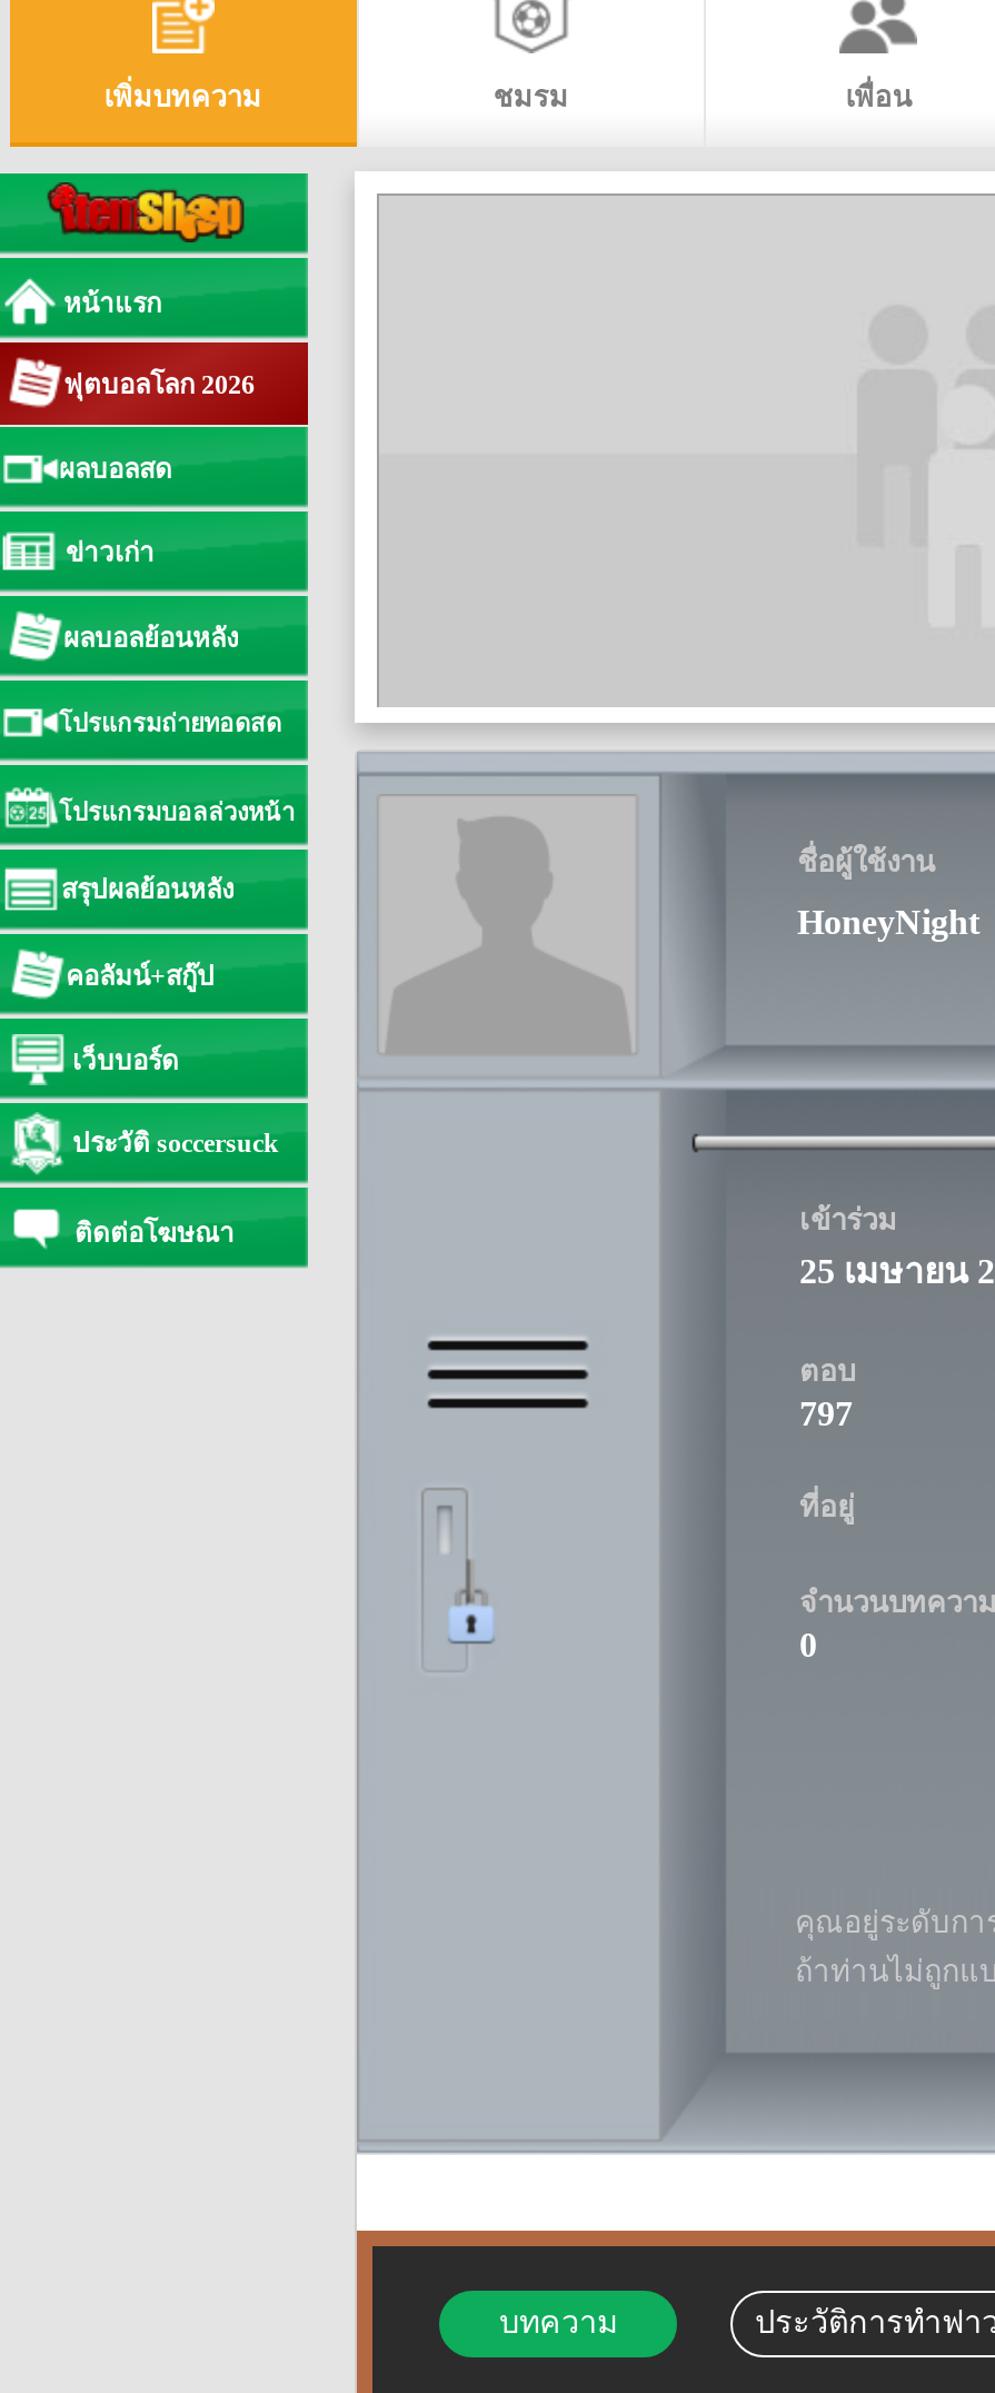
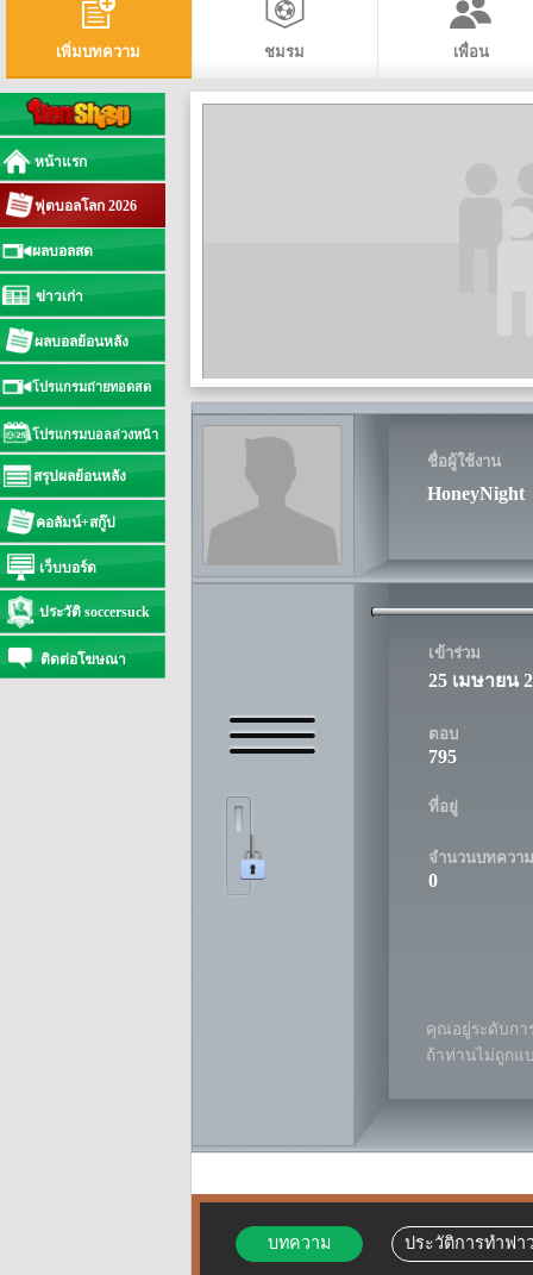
[799,1394,853,1432] 797 -> [428,746,457,767] 795

